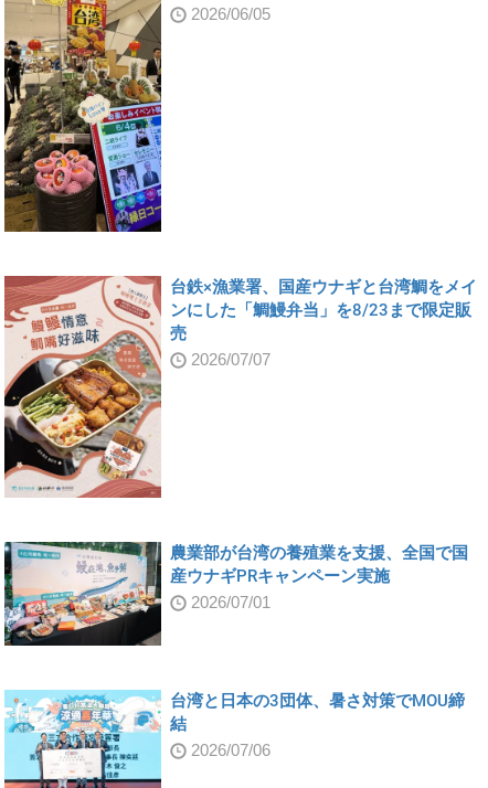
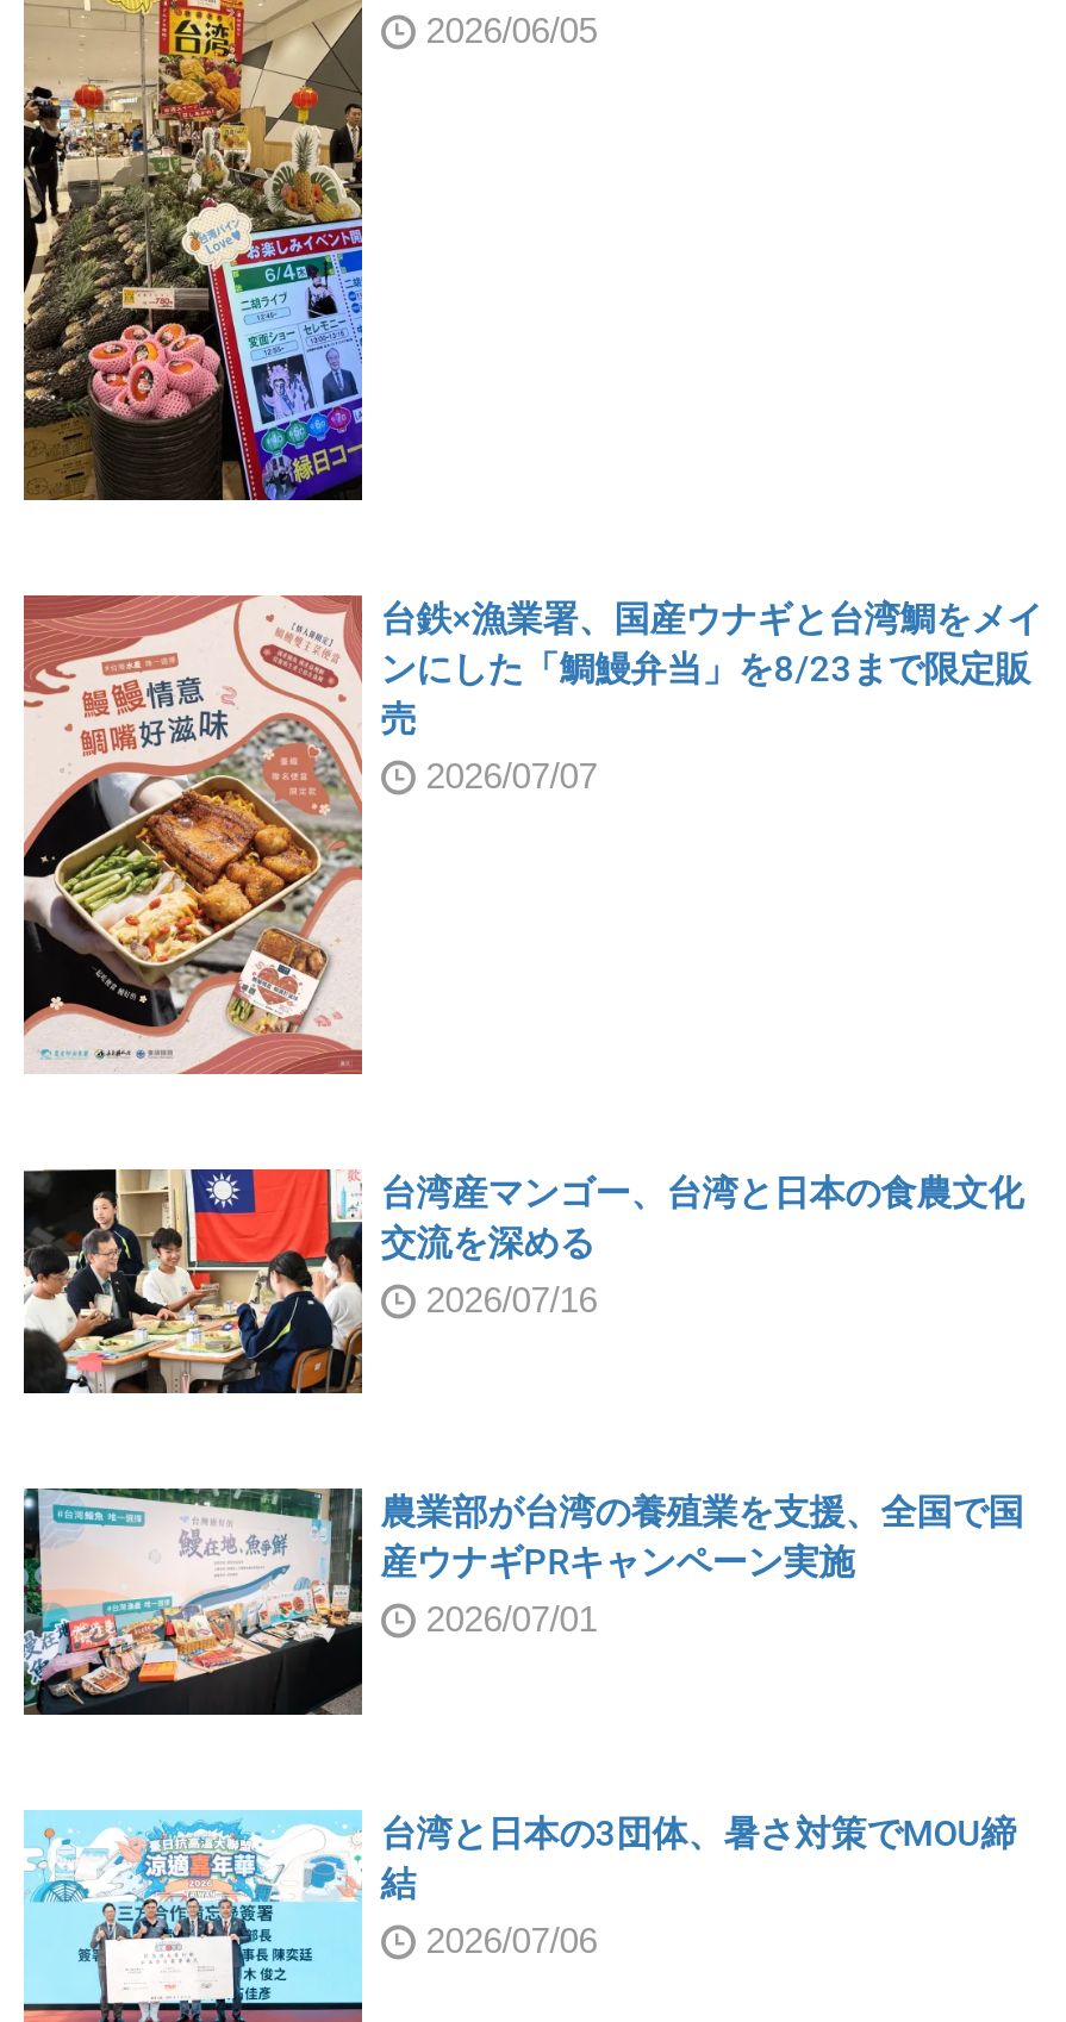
none -> [24,1167,1024,1393] [image] | 台湾産マンゴー、台湾と日本の食農文化 | 交流を深める | 2026/07/16

